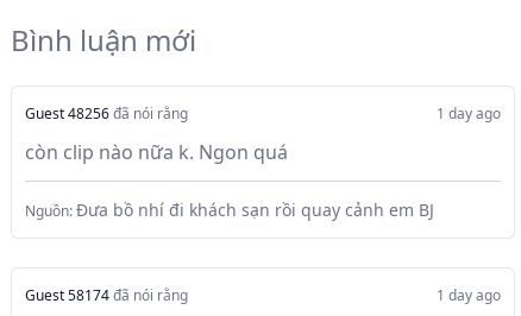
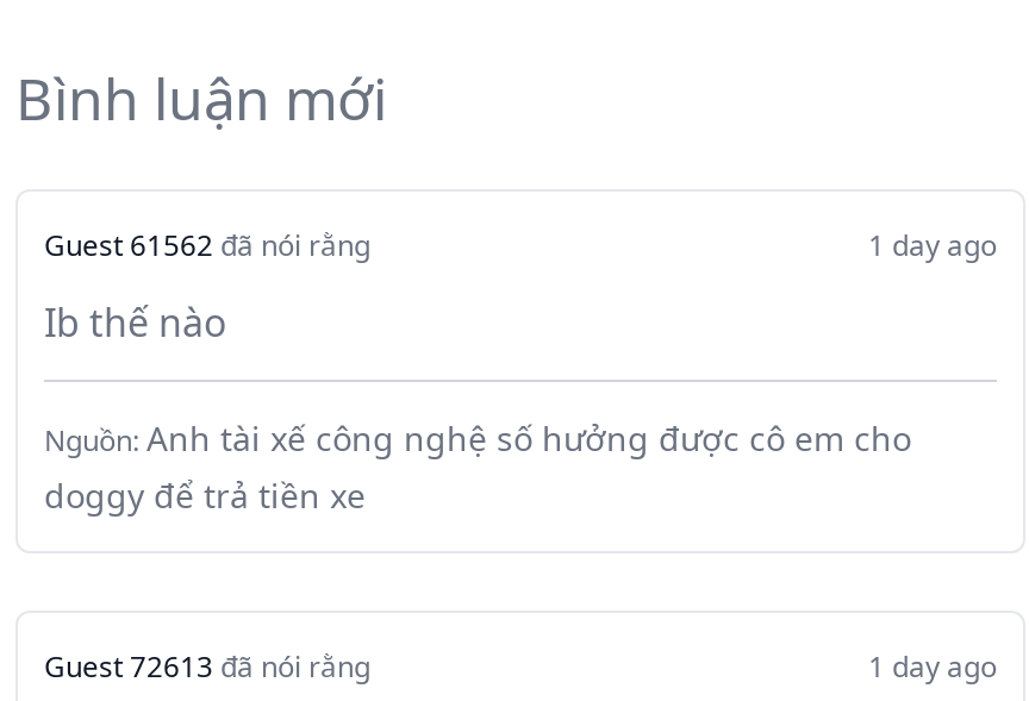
[25,103,188,123] Guest 48256 đã nói rằng -> [44,224,370,265] Guest 61562 đã nói rằng
[25,139,288,165] còn clip nào nữa k. Ngon quá -> [44,296,227,348] Ib thế nào
[25,198,434,221] Nguồn: Đưa bồ nhí đi khách sạn rồi quay cảnh em BJ -> [44,415,911,517] Nguồn: Anh tài xế công nghệ số hưởng được cô em cho | doggy để trả tiền xe
[25,285,188,305] Guest 58174 đã nói rằng -> [44,646,370,686] Guest 72613 đã nói rằng

